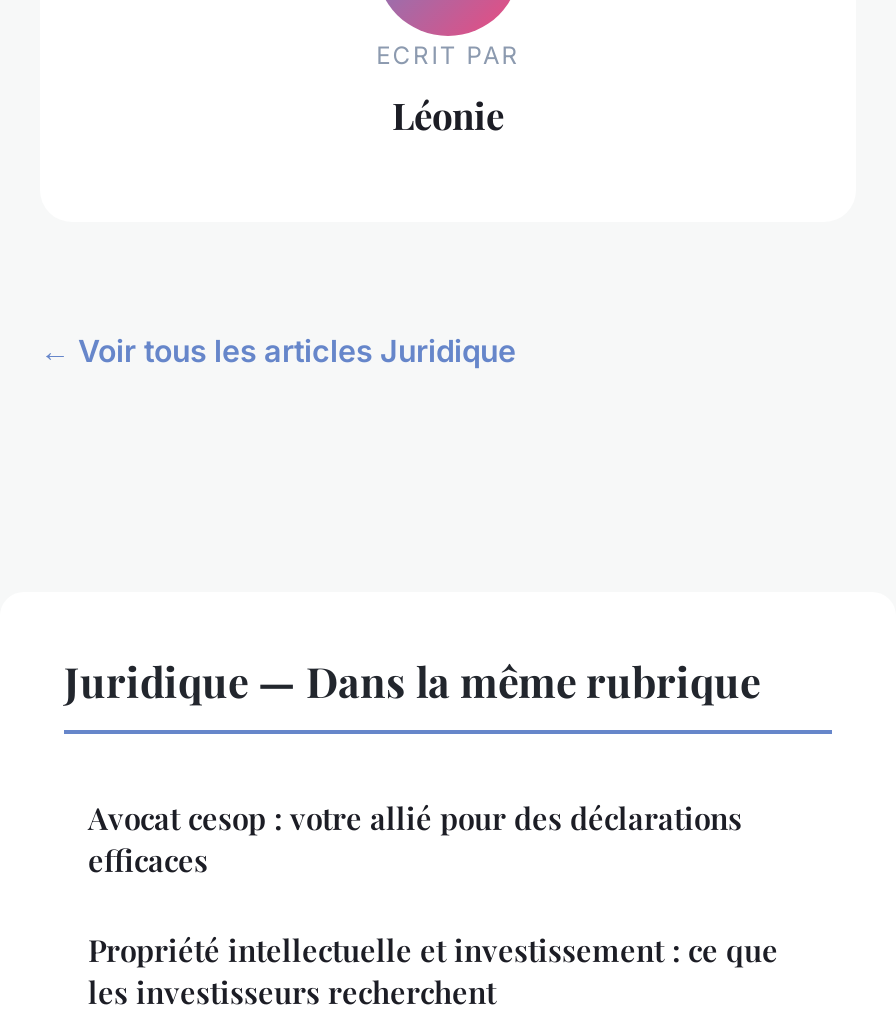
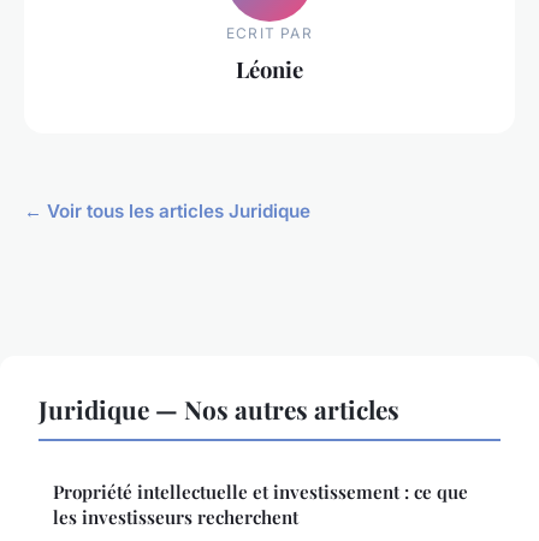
[64,652,760,880] Juridique — Dans la même rubrique | Avocat cesop : votre allié pour des déclarations | efficaces -> [38,392,399,426] Juridique — Nos autres articles

